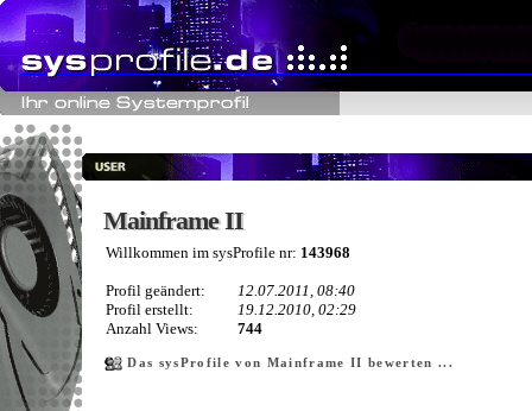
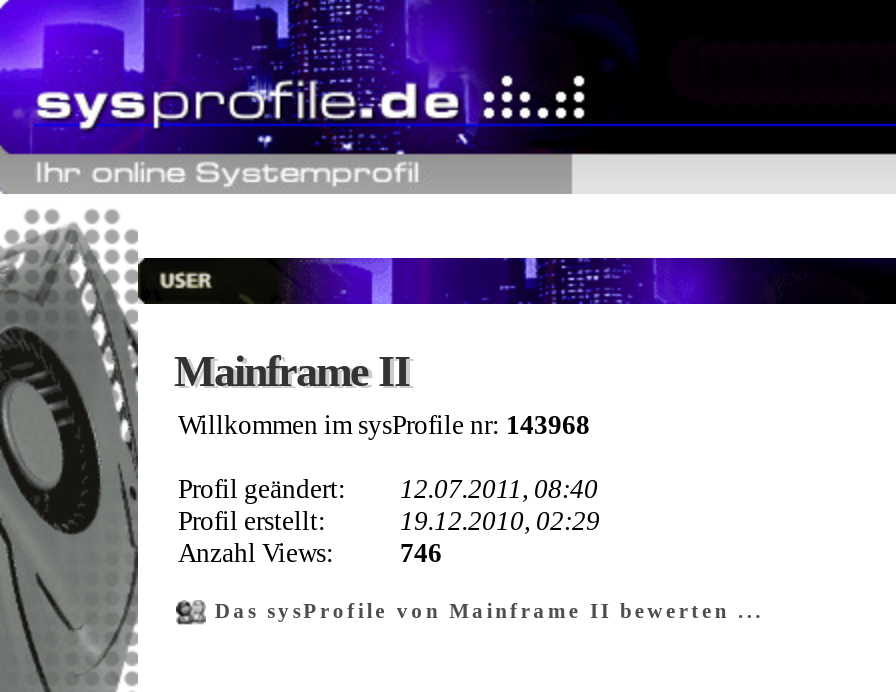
[237,320,262,337] 744 -> [400,538,442,568] 746

